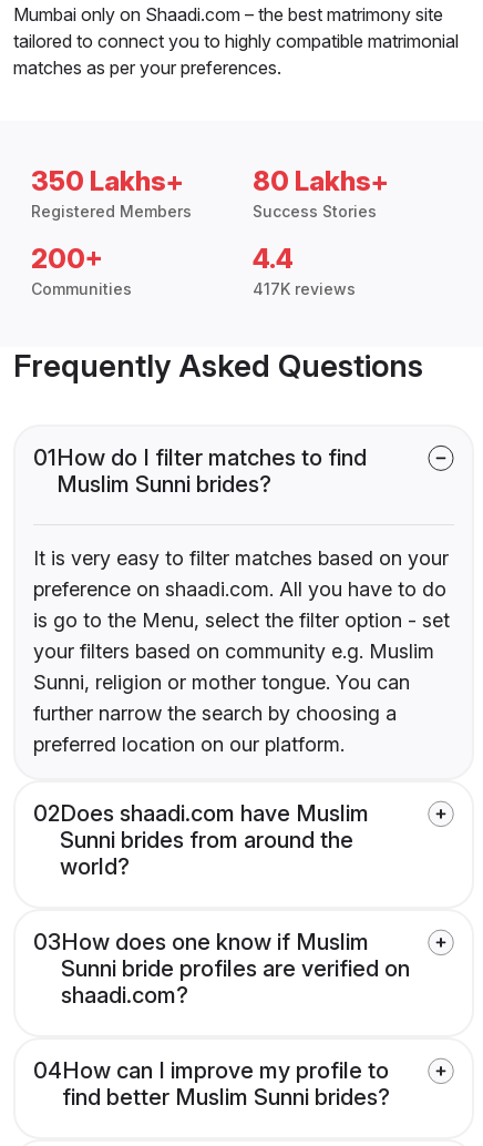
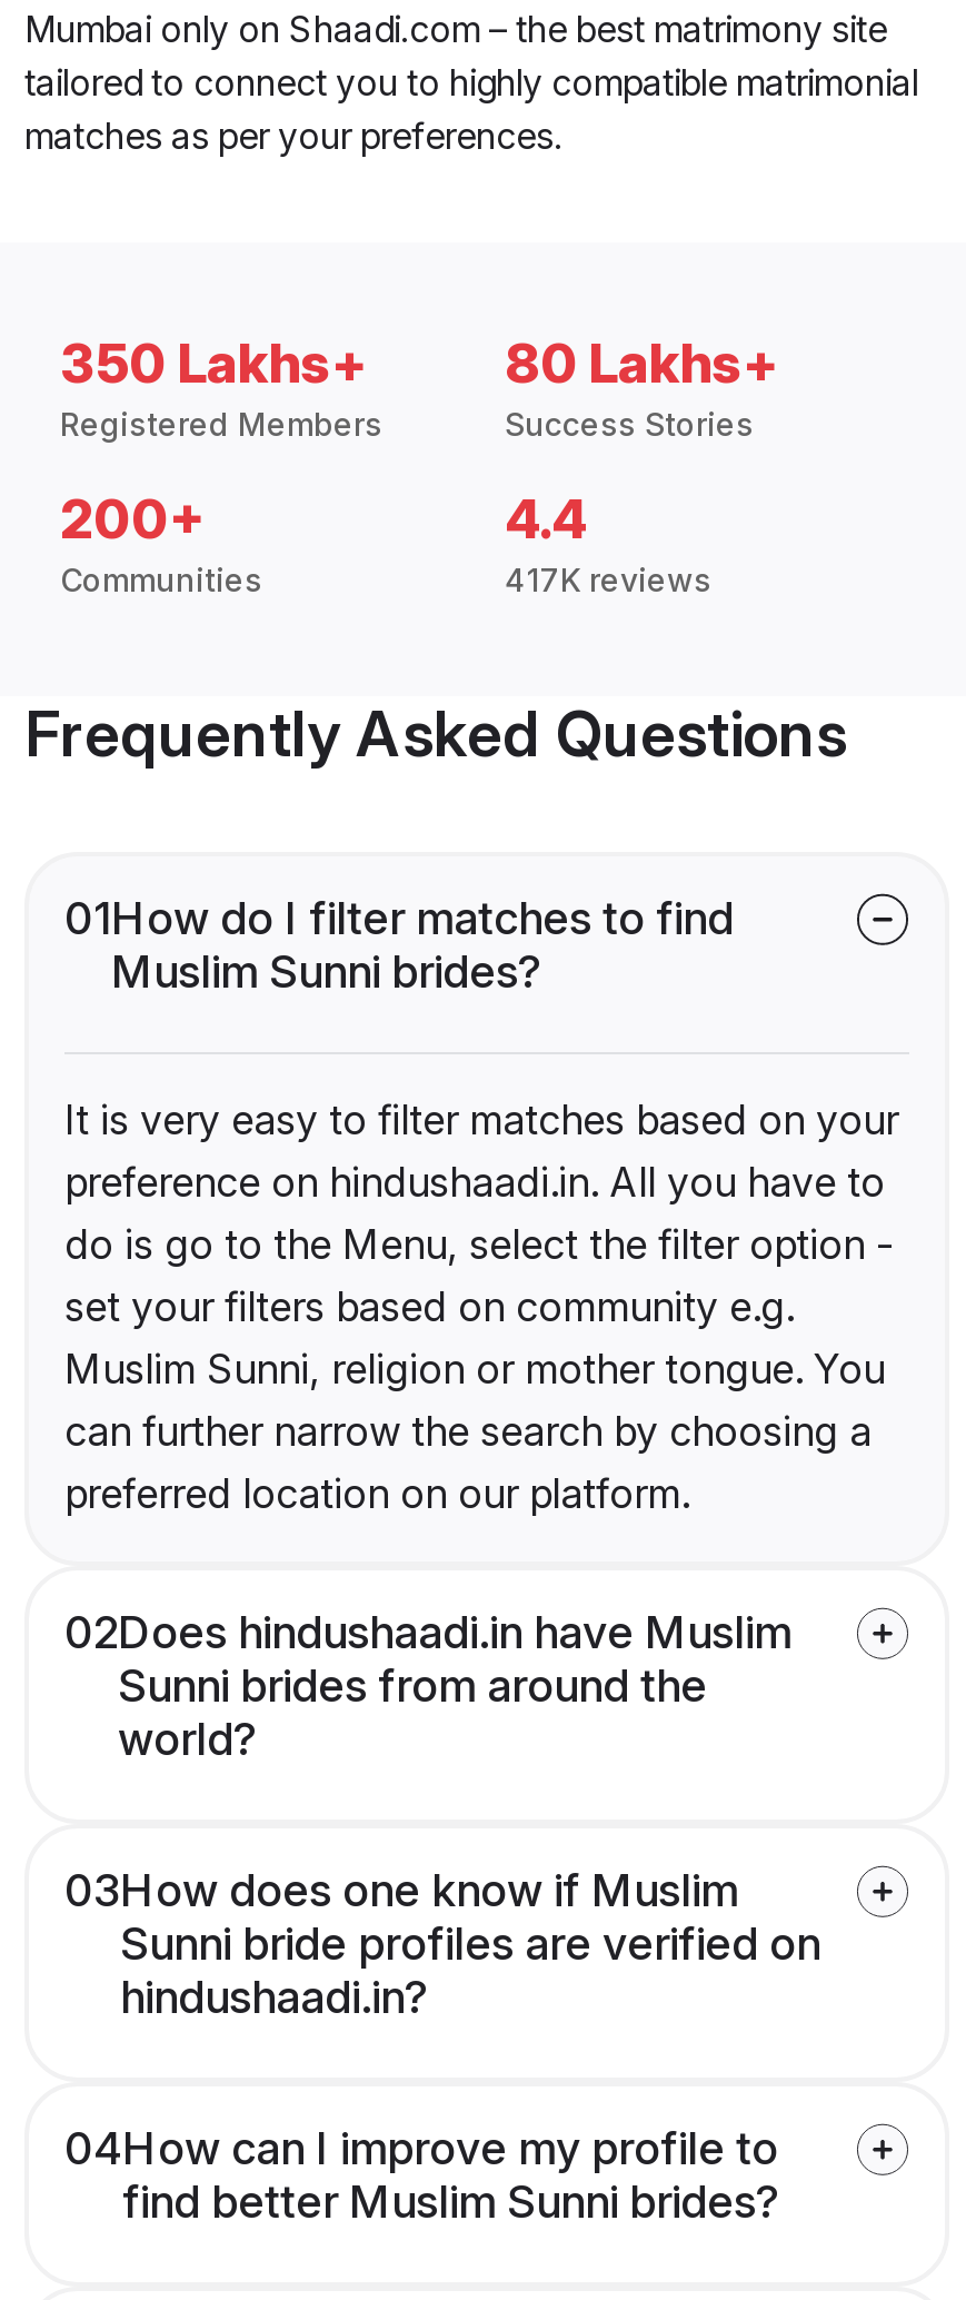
[33,578,450,725] preference on shaadi.com. All you have to do | is go to the Menu, select the filter option - set | your filters based on community e.g. Muslim | Sunni, religion or mother tongue. You can | further narrow the search by choosing a -> [64,1160,894,1455] preference on hindushaadi.in. All you have to | do is go to the Menu, select the filter option - | set your filters based on community e.g. | Muslim Sunni, religion or mother tongue. You | can further narrow the search by choosing a
[33,801,369,827] 02Does shaadi.com have Muslim -> [64,1607,791,1660] 02Does hindushaadi.in have Muslim
[61,982,188,1009] shaadi.com? -> [120,1971,429,2025] hindushaadi.in?

